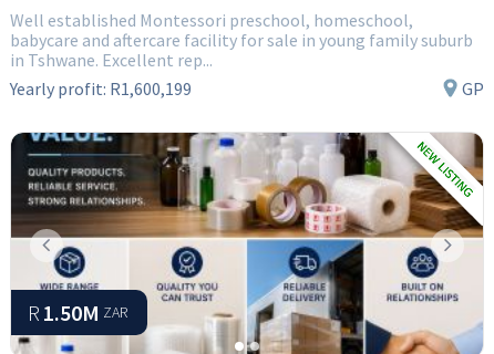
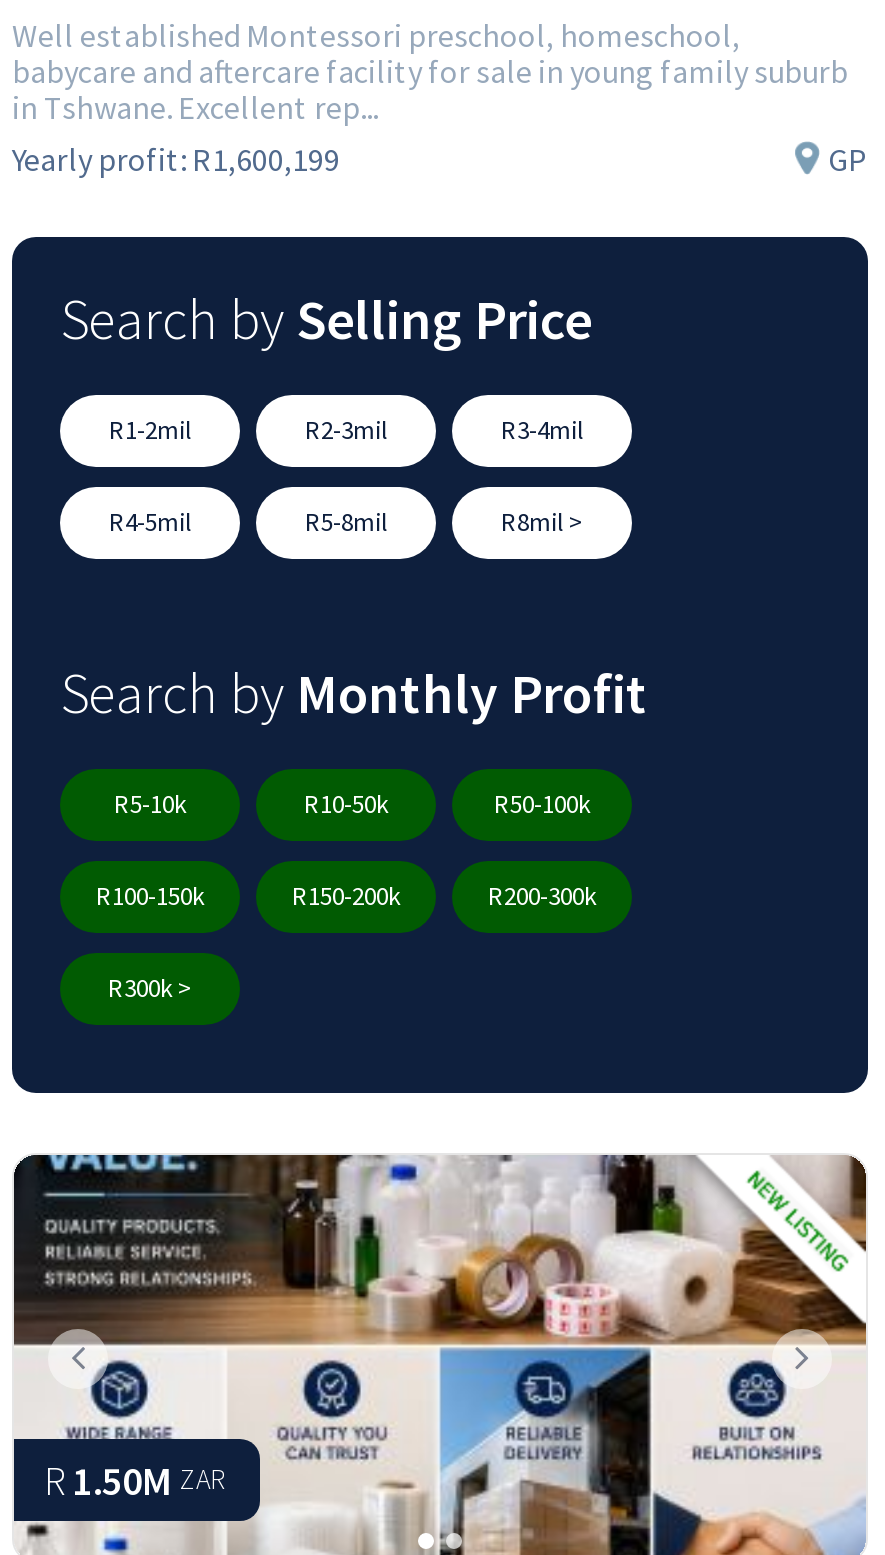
none -> [10,235,870,1095] [image] | Search by Selling Price | R1-2mil | R2-3mil | R3-4mil | R4-5mil | R5-8mil | R8mil > | Search by Monthly Profit | R5-10k | R10-50k | R50-100k | R100-150k | R150-200k | R200-300k | R300k >

